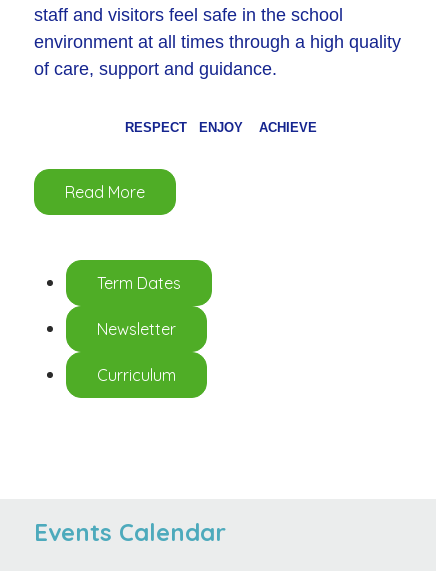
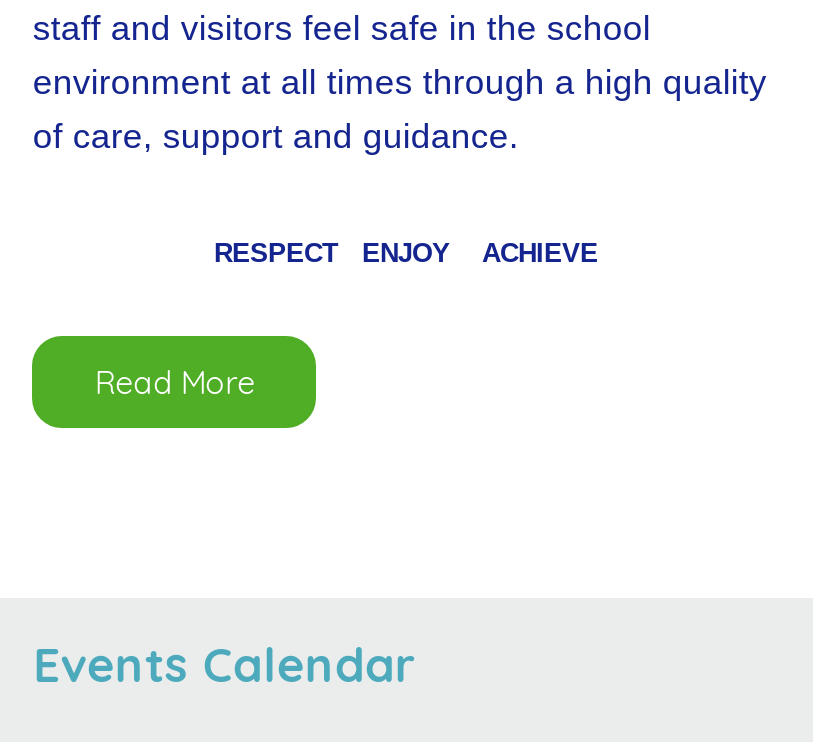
[65,259,213,399] [image] | Term Dates | Newsletter | Curriculum -> none

